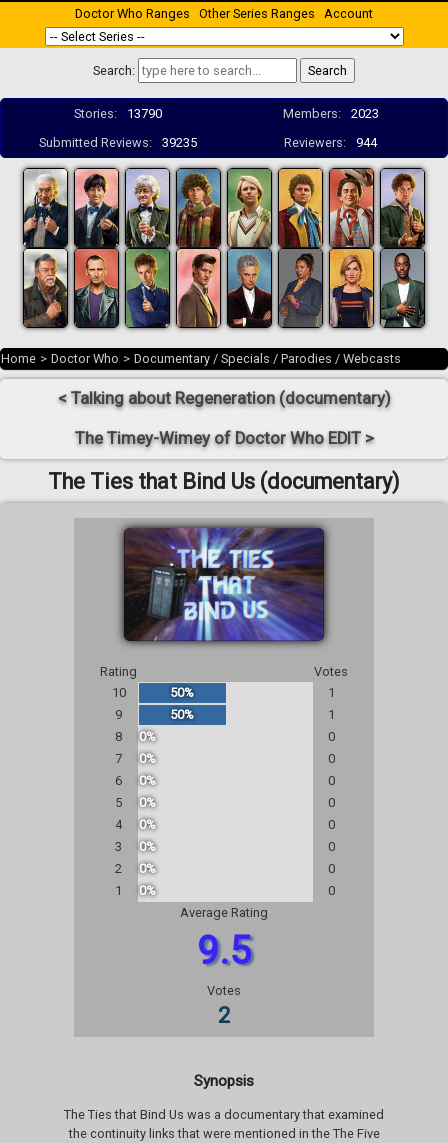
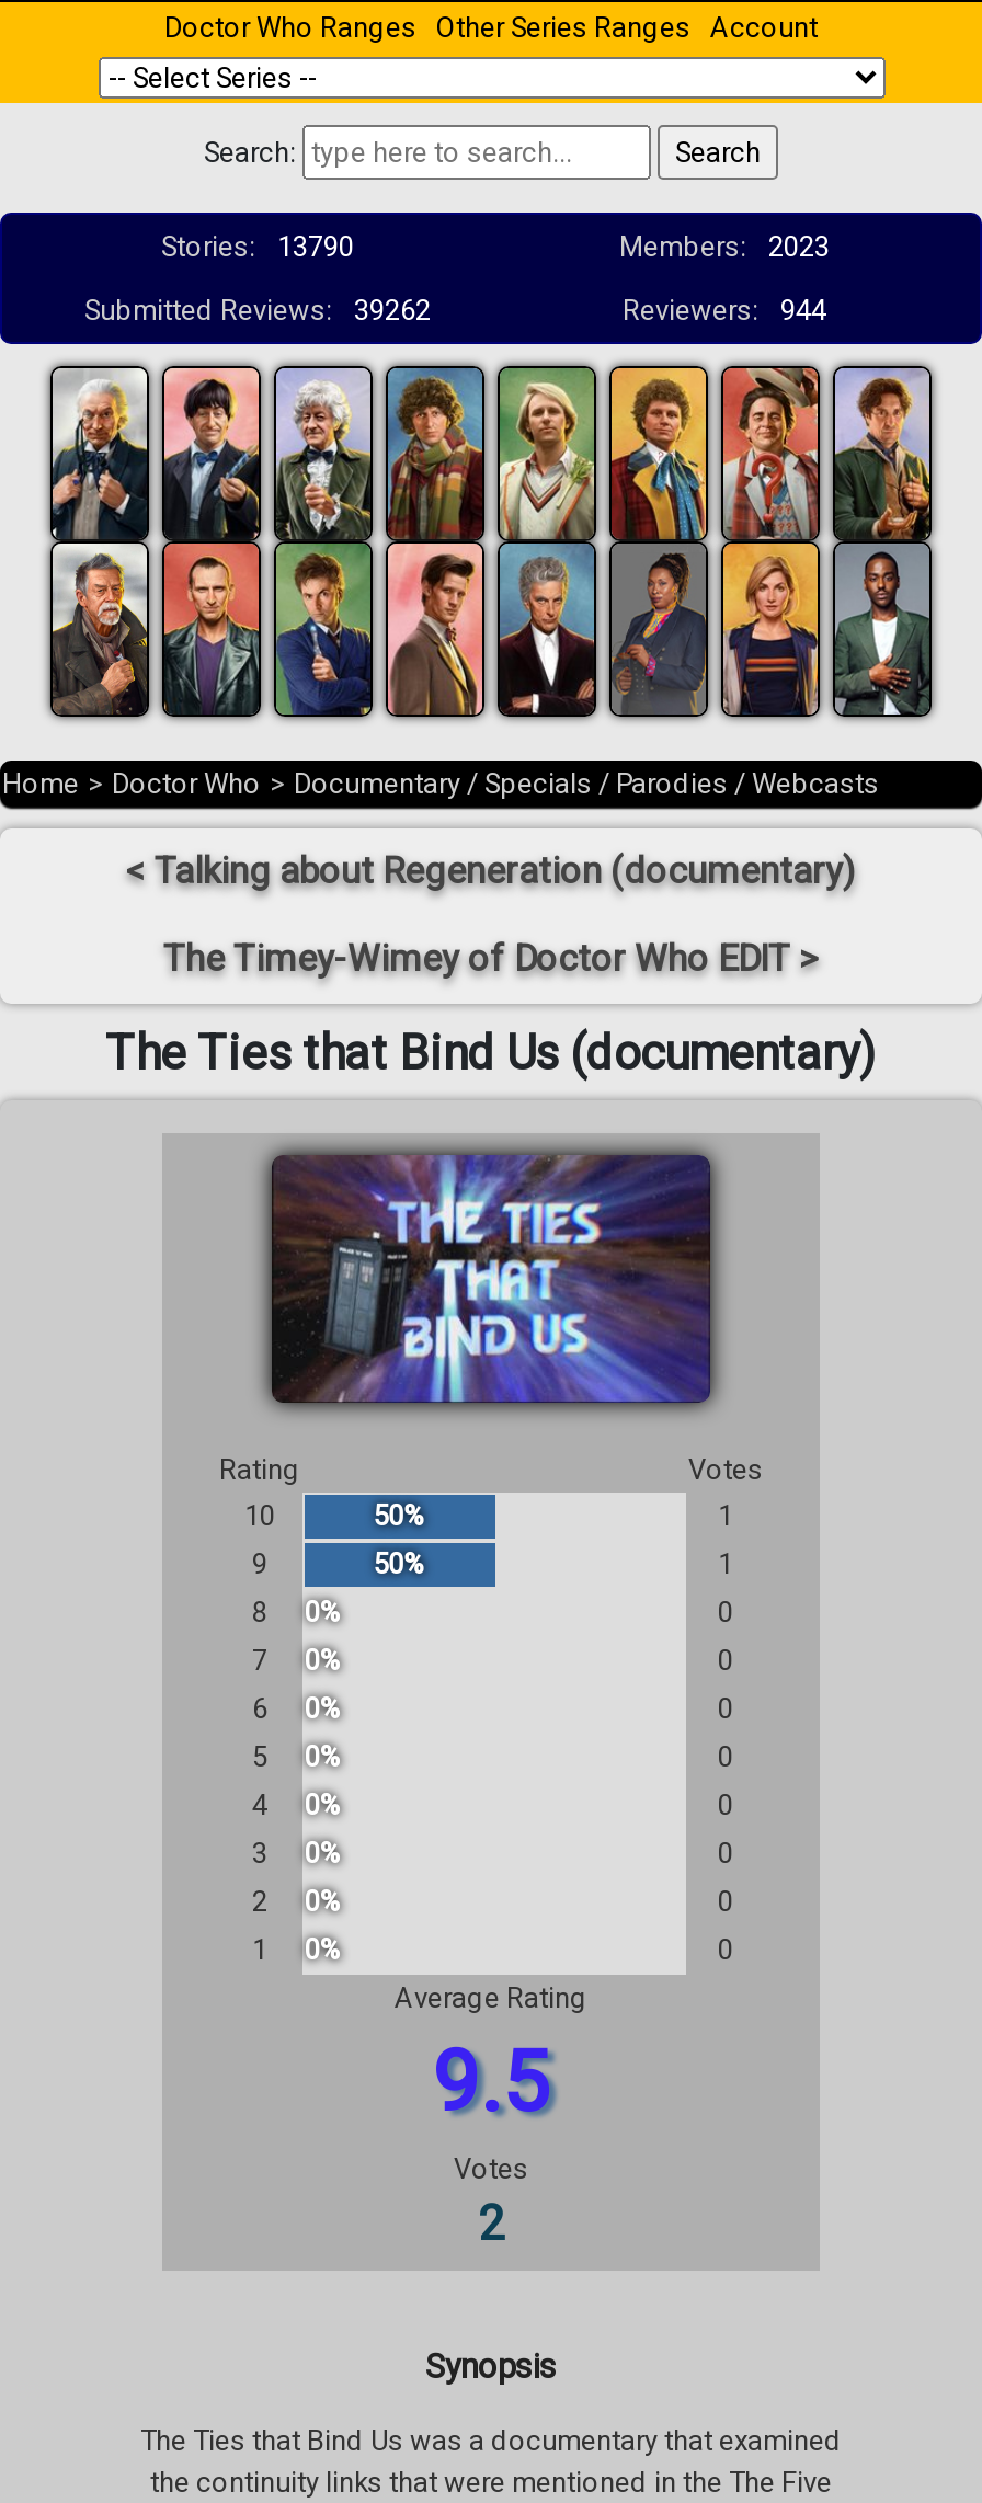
[38,135,196,150] Submitted Reviews: 39235 -> [84,294,431,327] Submitted Reviews: 39262

